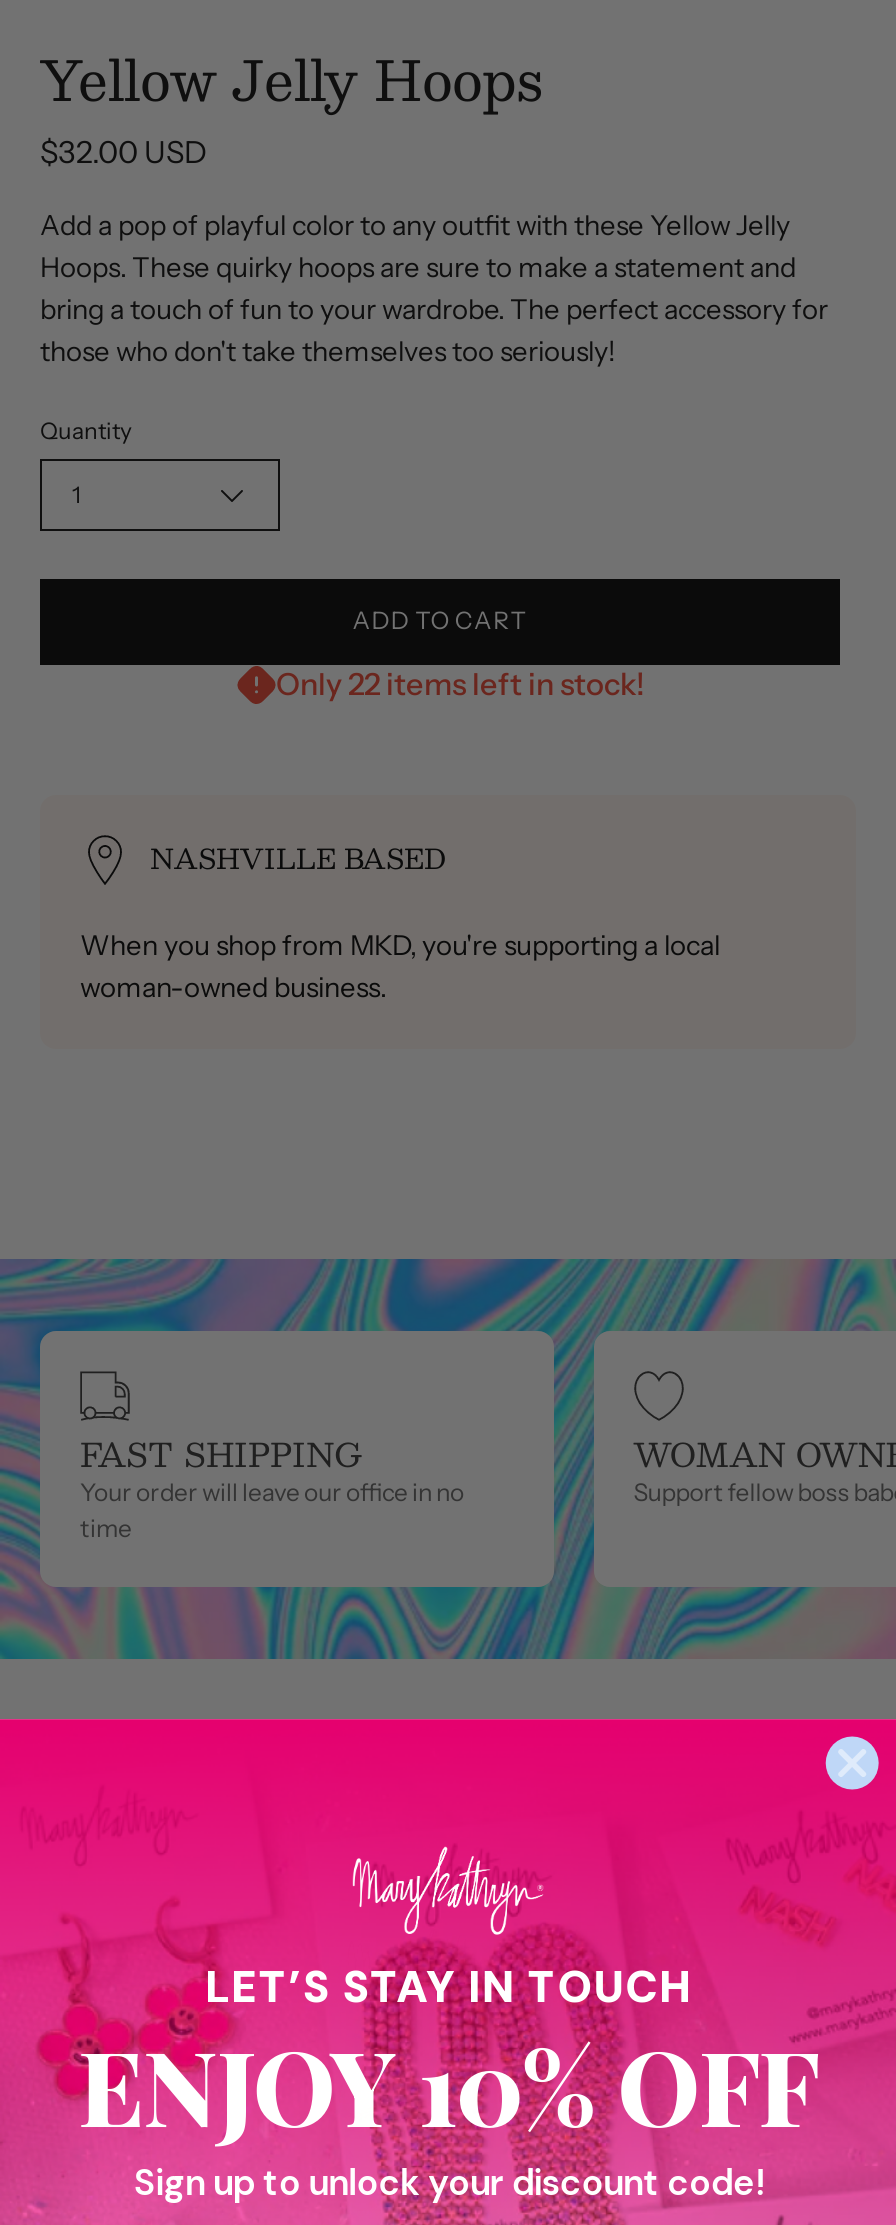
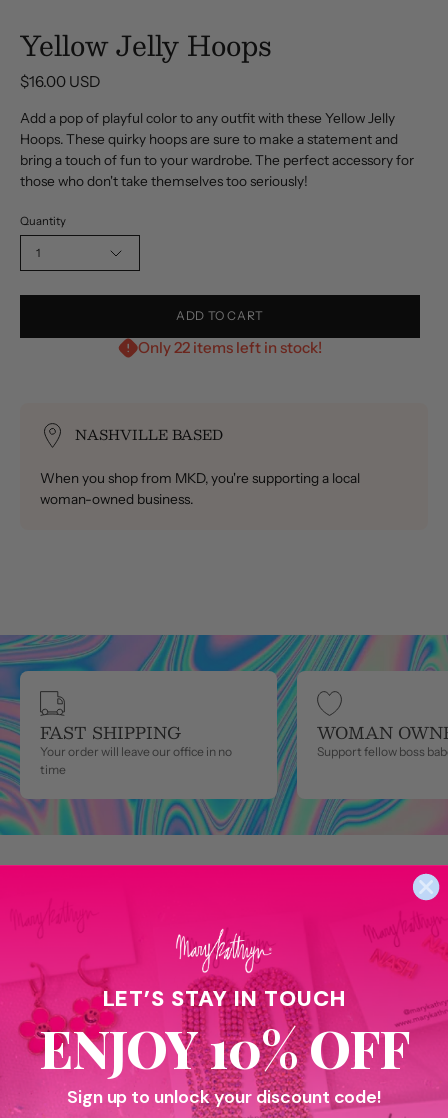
[40,133,206,171] $32.00 USD -> [20,72,100,91] $16.00 USD

